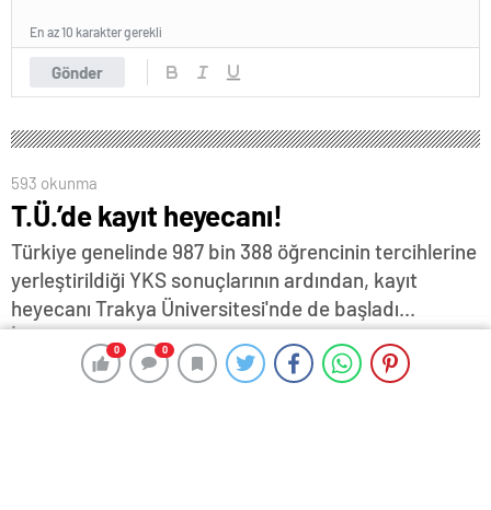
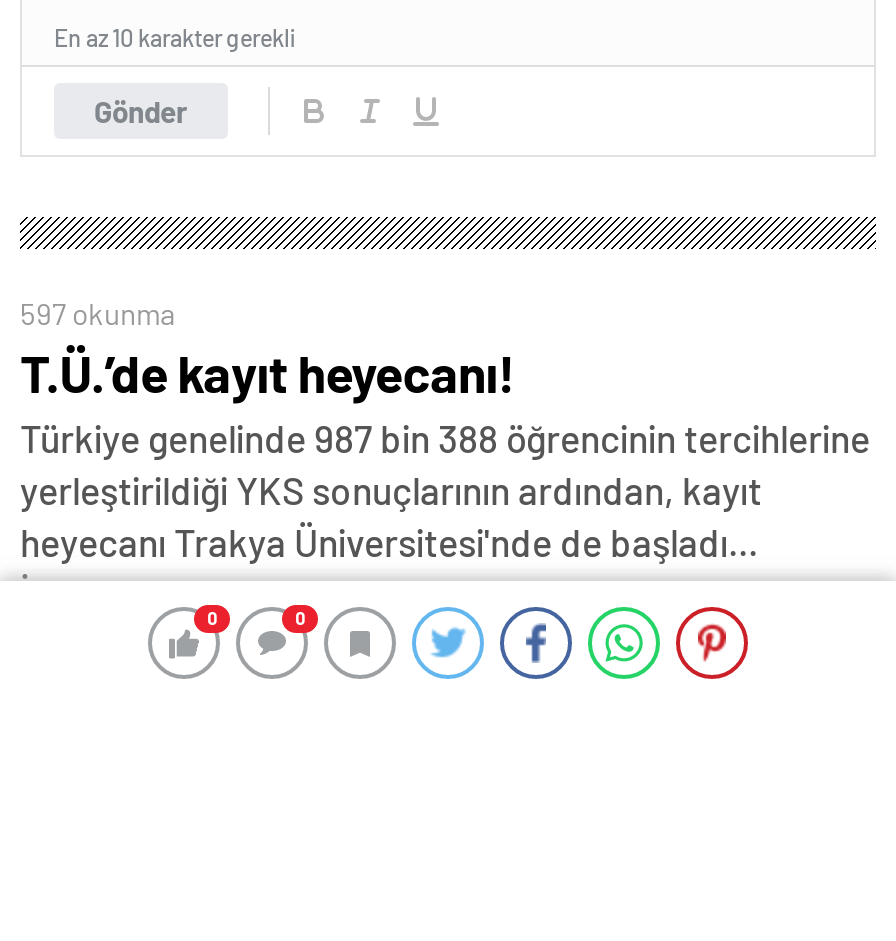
[11,173,98,193] 593 okunma -> [20,295,176,331] 597 okunma

